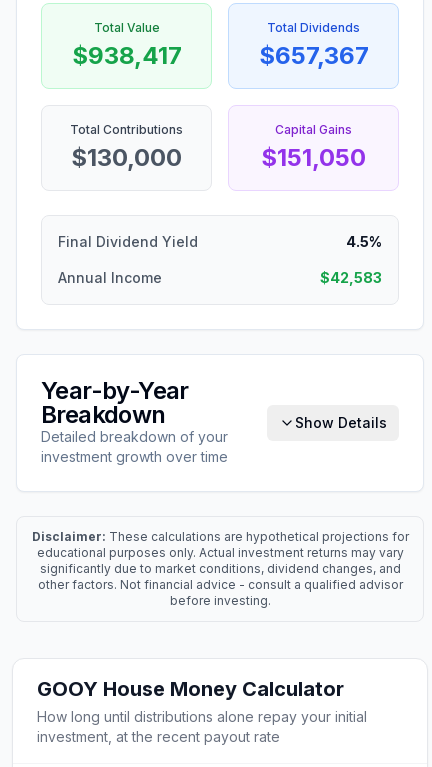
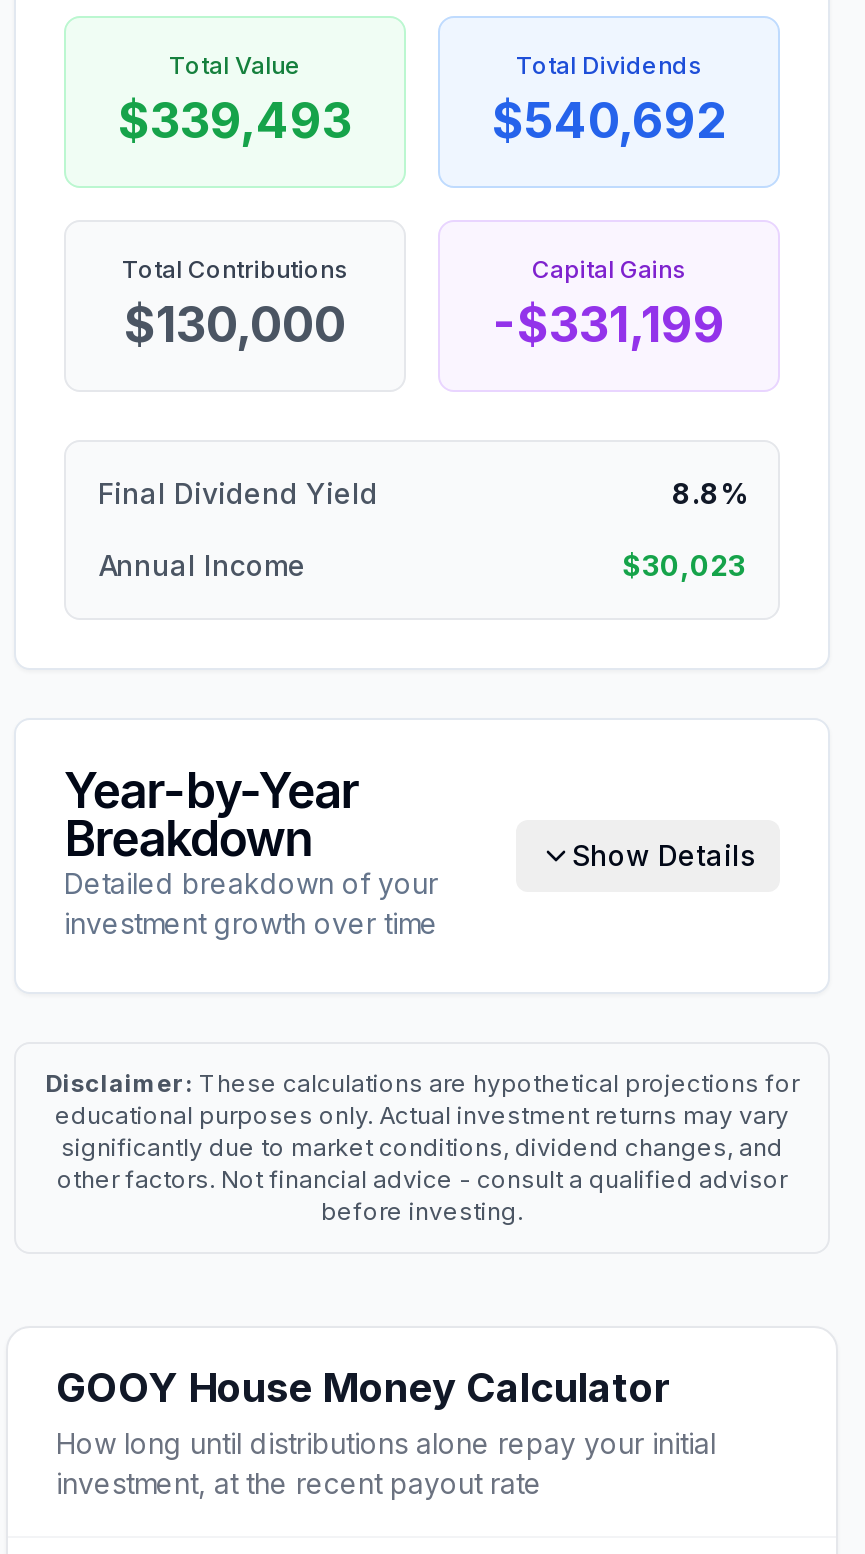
[71,41,181,70] $938,417 -> [118,92,352,150] $339,493
[258,41,368,70] $657,367 -> [492,92,726,150] $540,692
[261,143,366,172] $151,050 -> [493,296,725,354] -$331,199
[346,233,382,250] 4.5% -> [672,476,746,510] 8.8%
[320,269,382,286] $42,583 -> [622,548,746,582] $30,023

